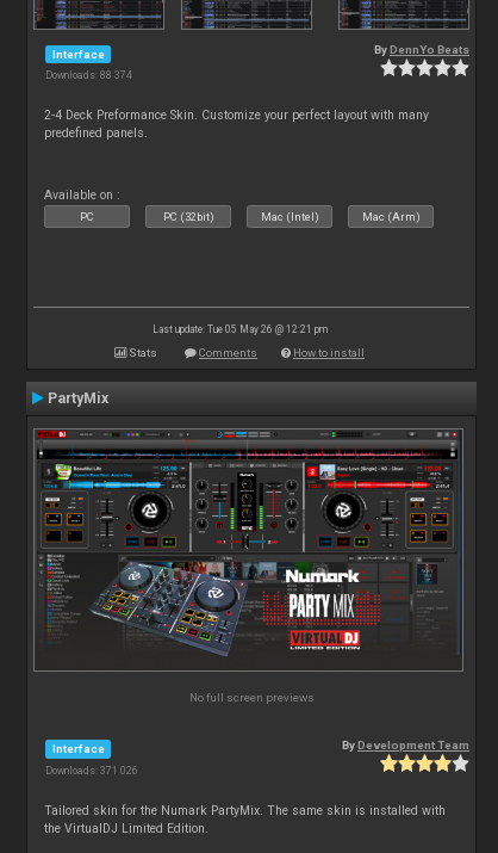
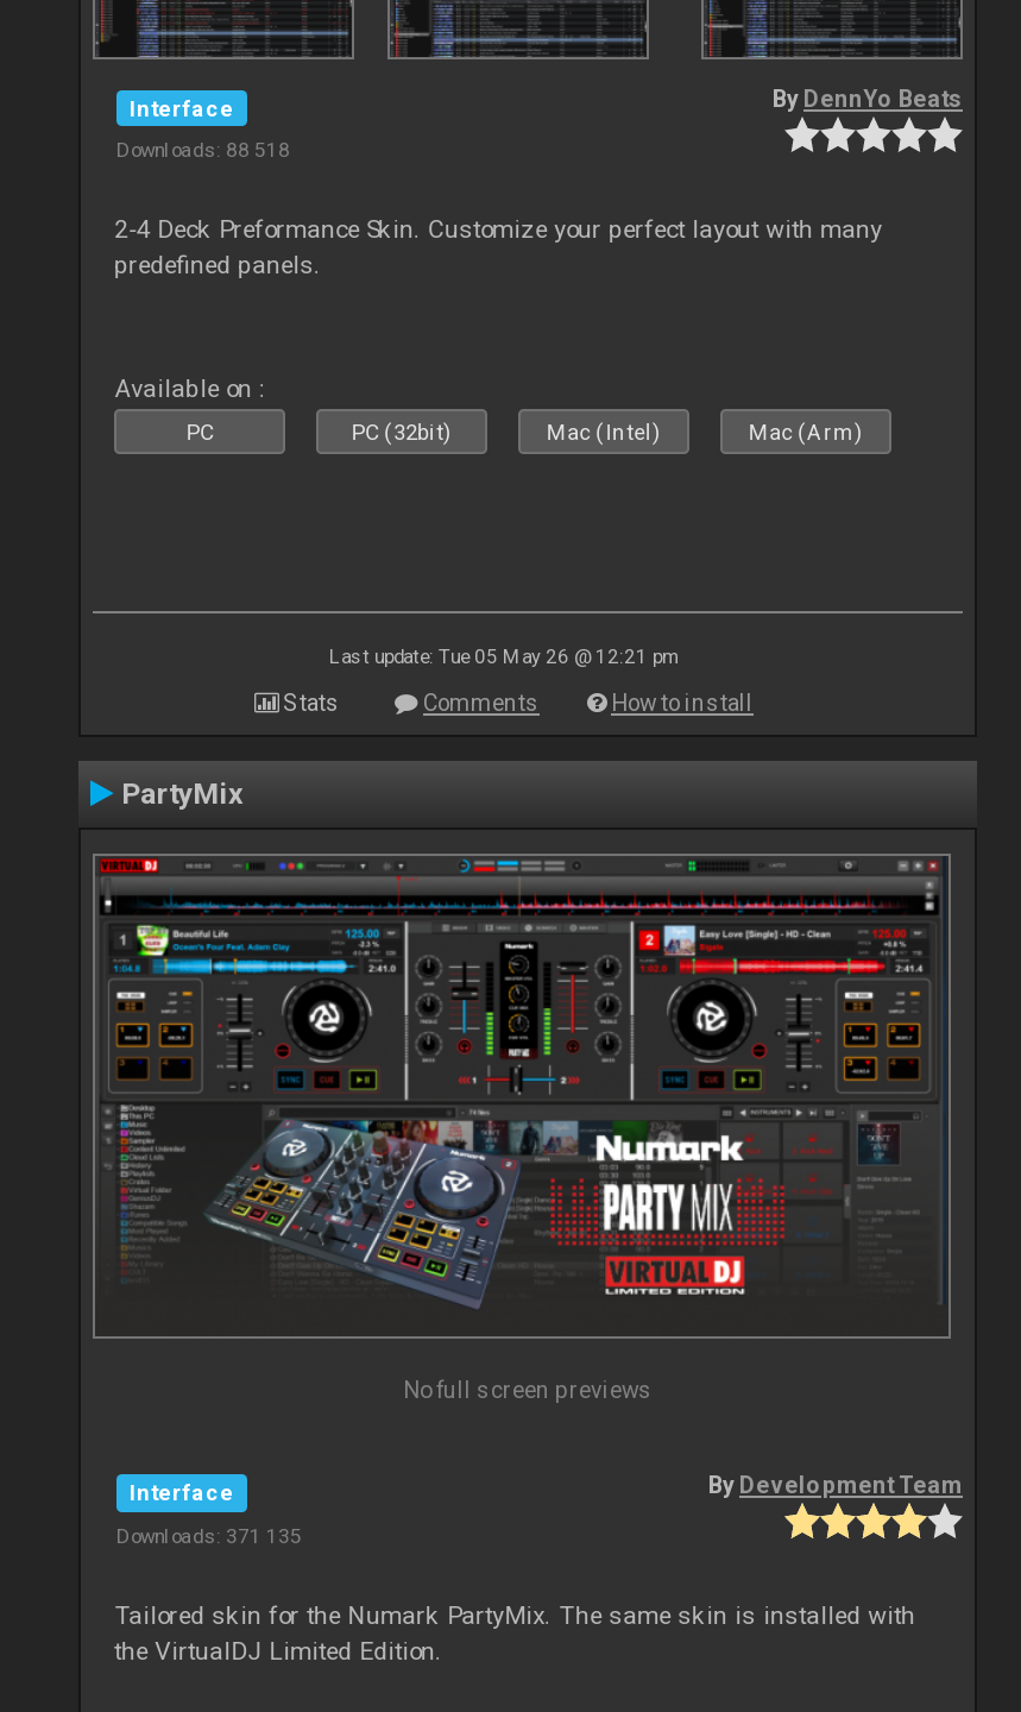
[45,70,132,82] Downloads: 88 374 -> [116,139,290,163] Downloads: 88 518
[45,764,138,776] Downloads: 371 026 -> [116,1523,302,1547] Downloads: 371 135

